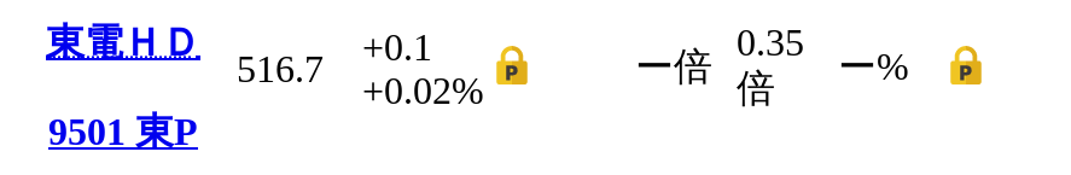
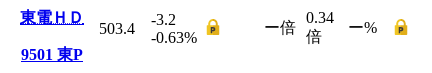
[362,26,432,67] +0.1 -> [151,11,176,28] -3.2
[737,21,804,62] 0.35 -> [306,9,334,26] 0.34
[237,48,324,89] 516.7 -> [99,20,135,37] 503.4
[362,70,483,111] +0.02% -> [151,29,197,46] -0.63%

